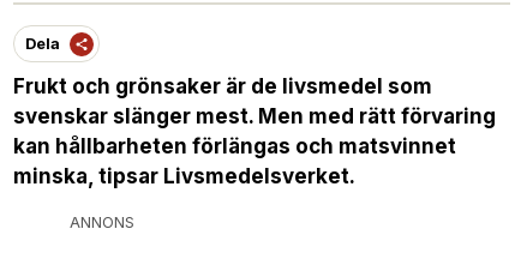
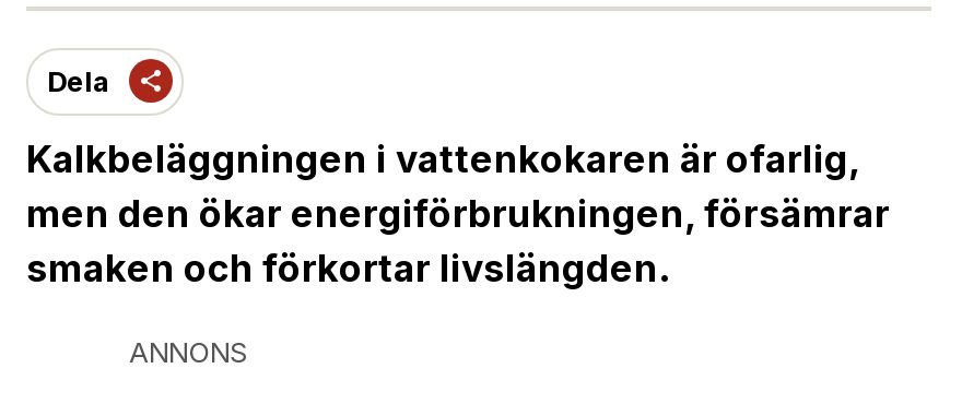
[13,75,496,188] Frukt och grönsaker är de livsmedel som | svenskar slänger mest. Men med rätt förvaring | kan hållbarheten förlängas och matsvinnet | minska, tipsar Livsmedelsverket. -> [26,138,890,291] Kalkbeläggningen i vattenkokaren är ofarlig, | men den ökar energiförbrukningen, försämrar | smaken och förkortar livslängden.

